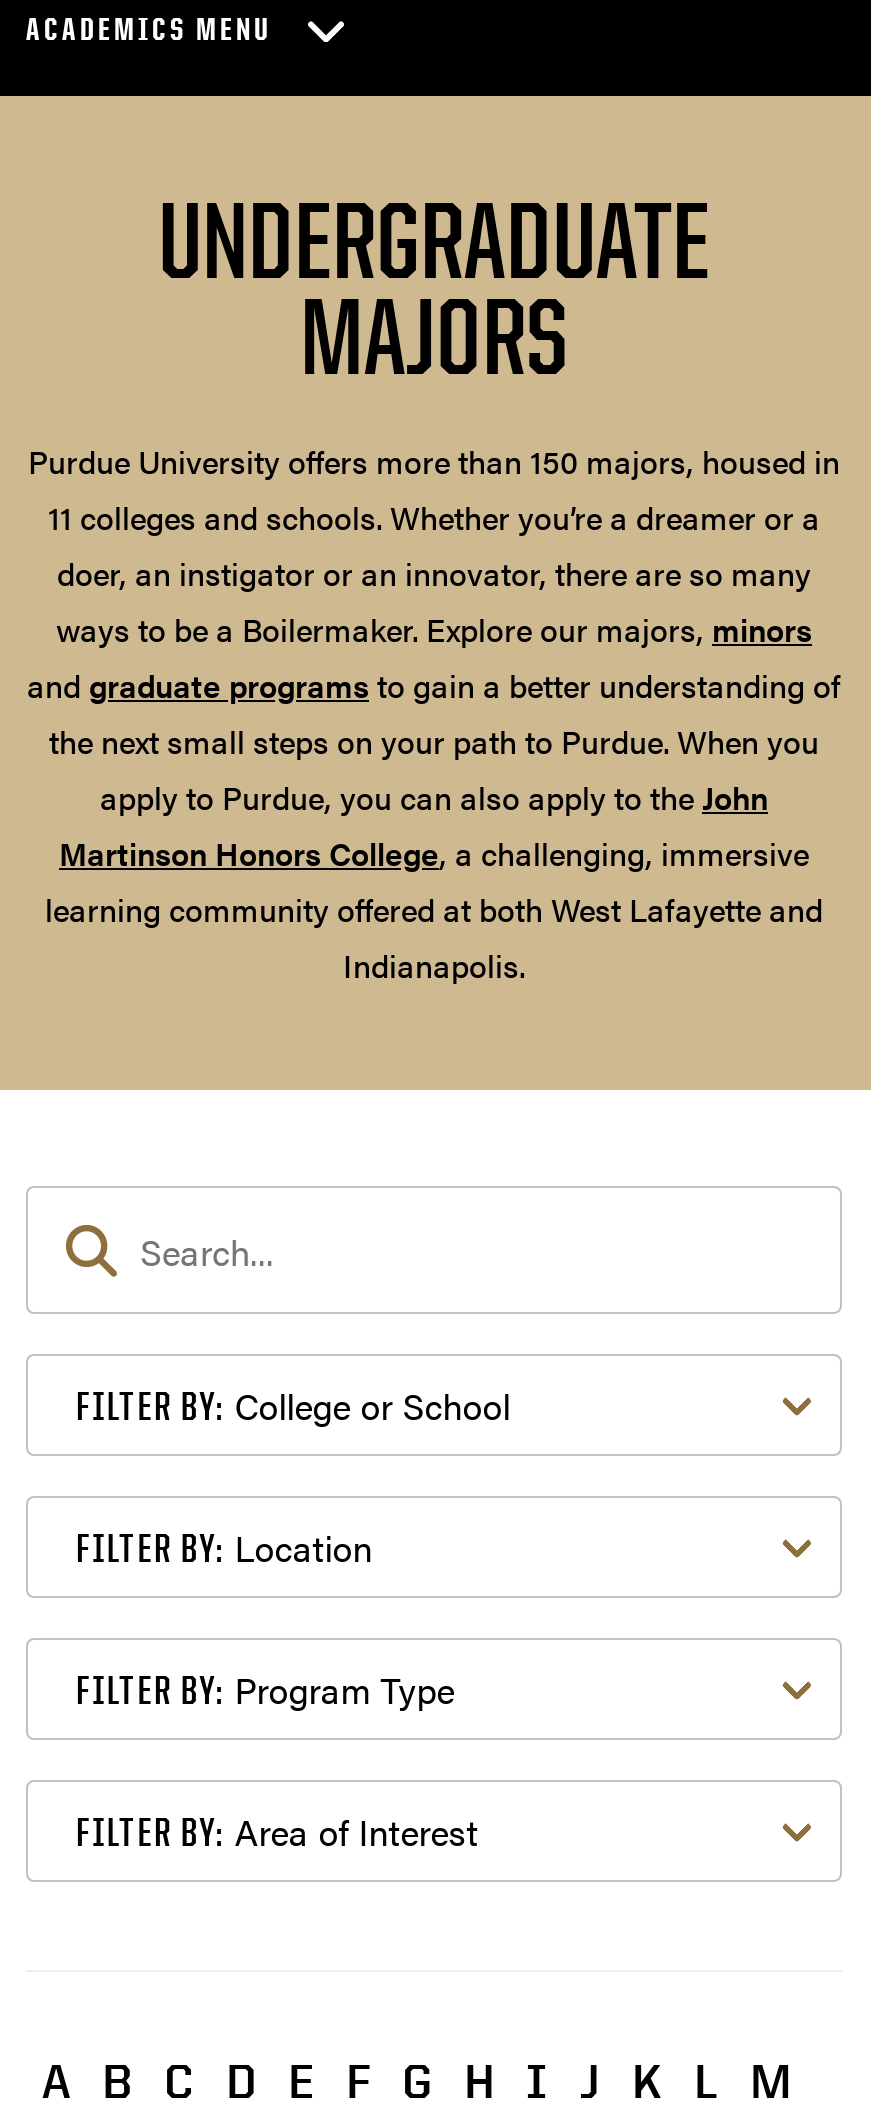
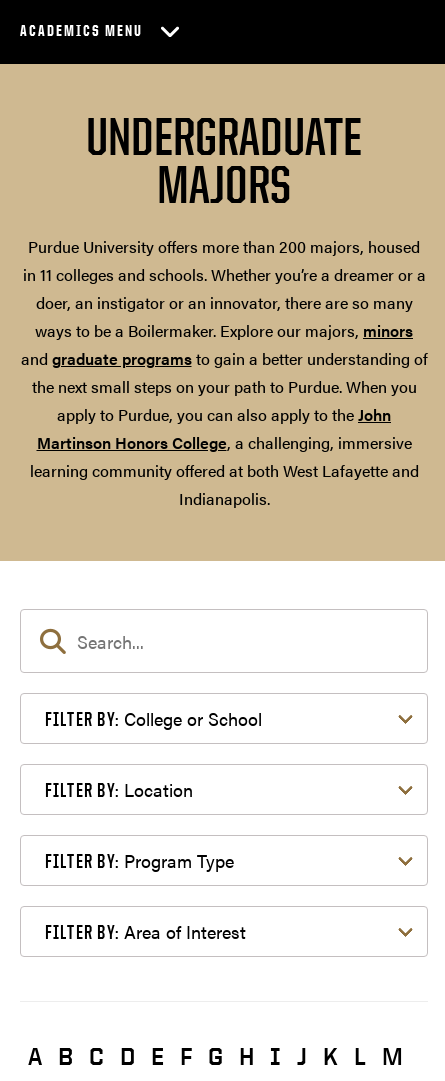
[28,438,840,540] Purdue University offers more than 150 majors, housed in | 11 colleges and schools. Whether you’re a dreamer or a -> [22,235,425,286] Purdue University offers more than 200 majors, housed | in 11 colleges and schools. Whether you’re a dreamer or a

